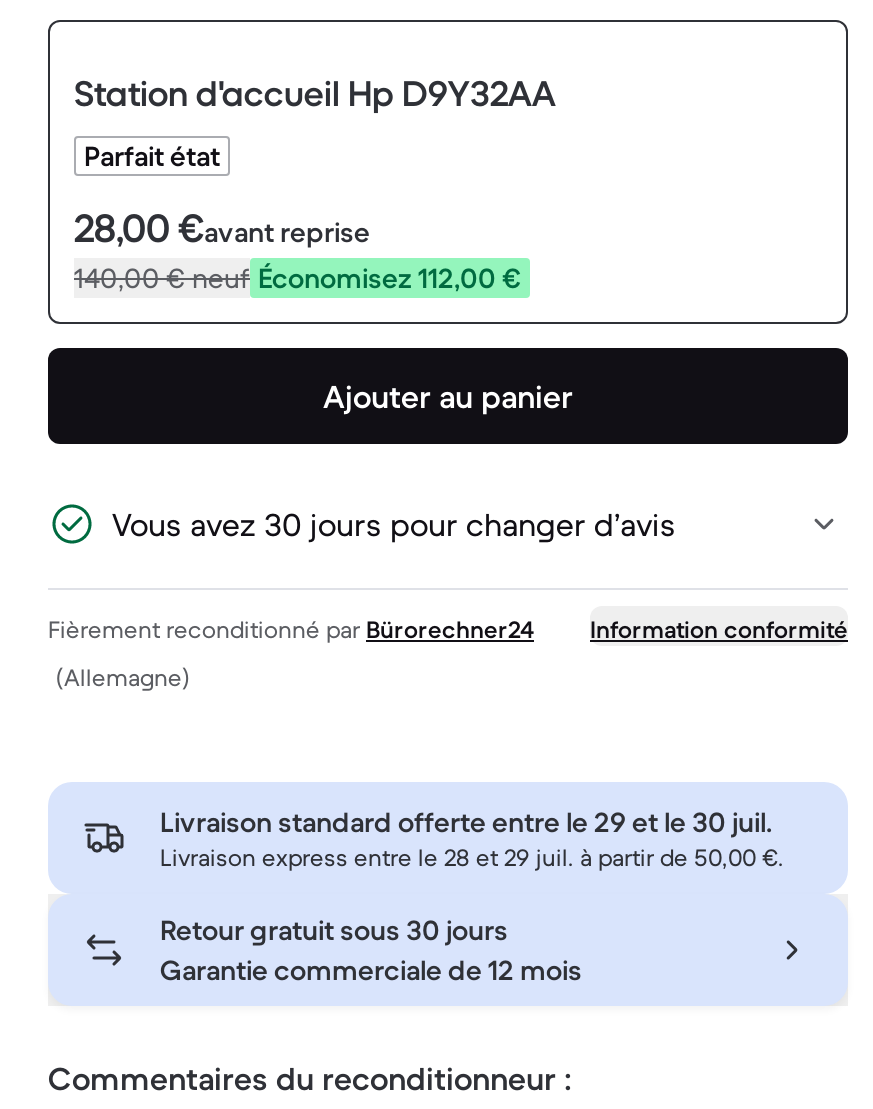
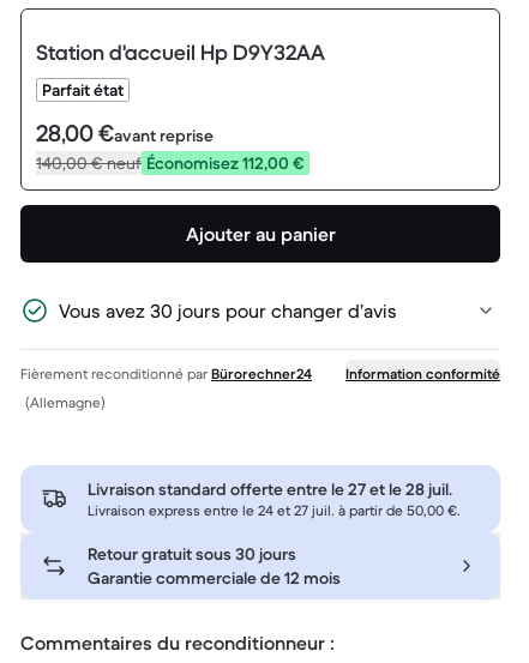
[160,805,772,841] Livraison standard offerte entre le 29 et le 30 juil. -> [88,479,452,500] Livraison standard offerte entre le 27 et le 28 juil.
[160,843,784,873] Livraison express entre le 28 et 29 juil. à partir de 50,00 €. -> [88,502,461,520] Livraison express entre le 24 et 27 juil. à partir de 50,00 €.

